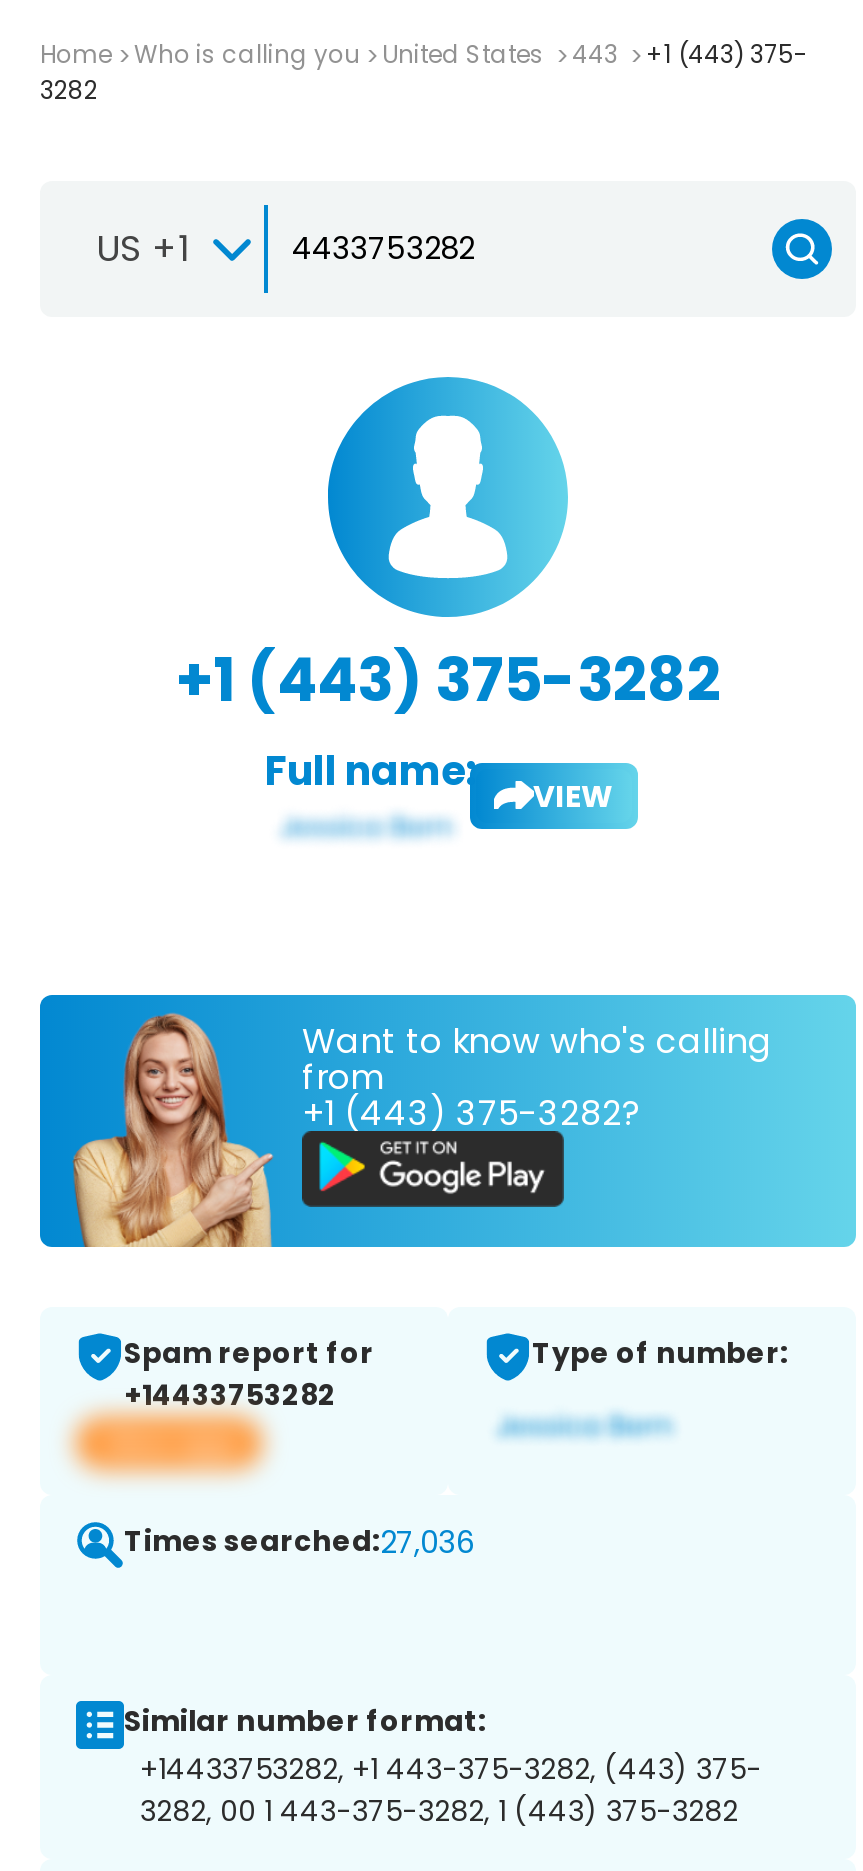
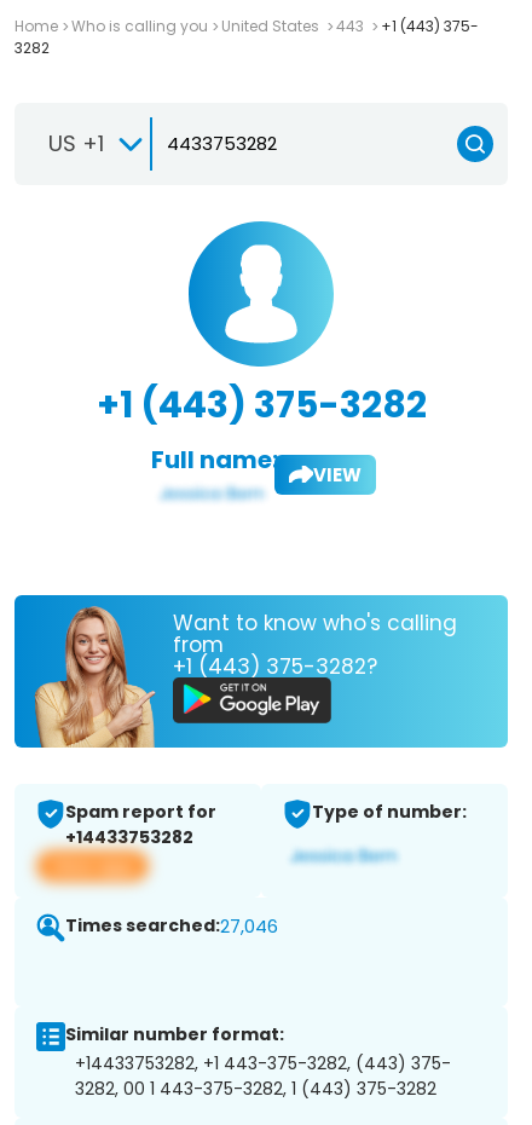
[124,1521,474,1563] Times searched:27,036 -> [65,913,278,939] Times searched:27,046

